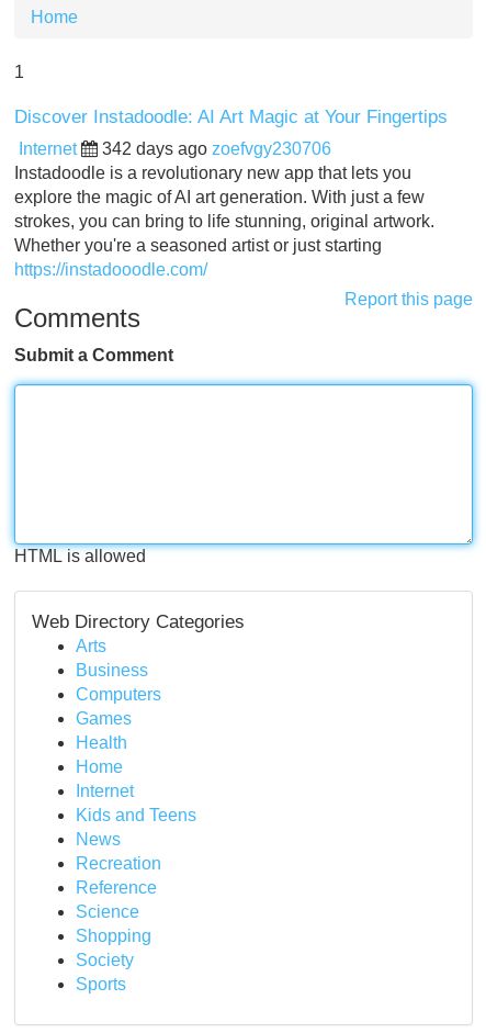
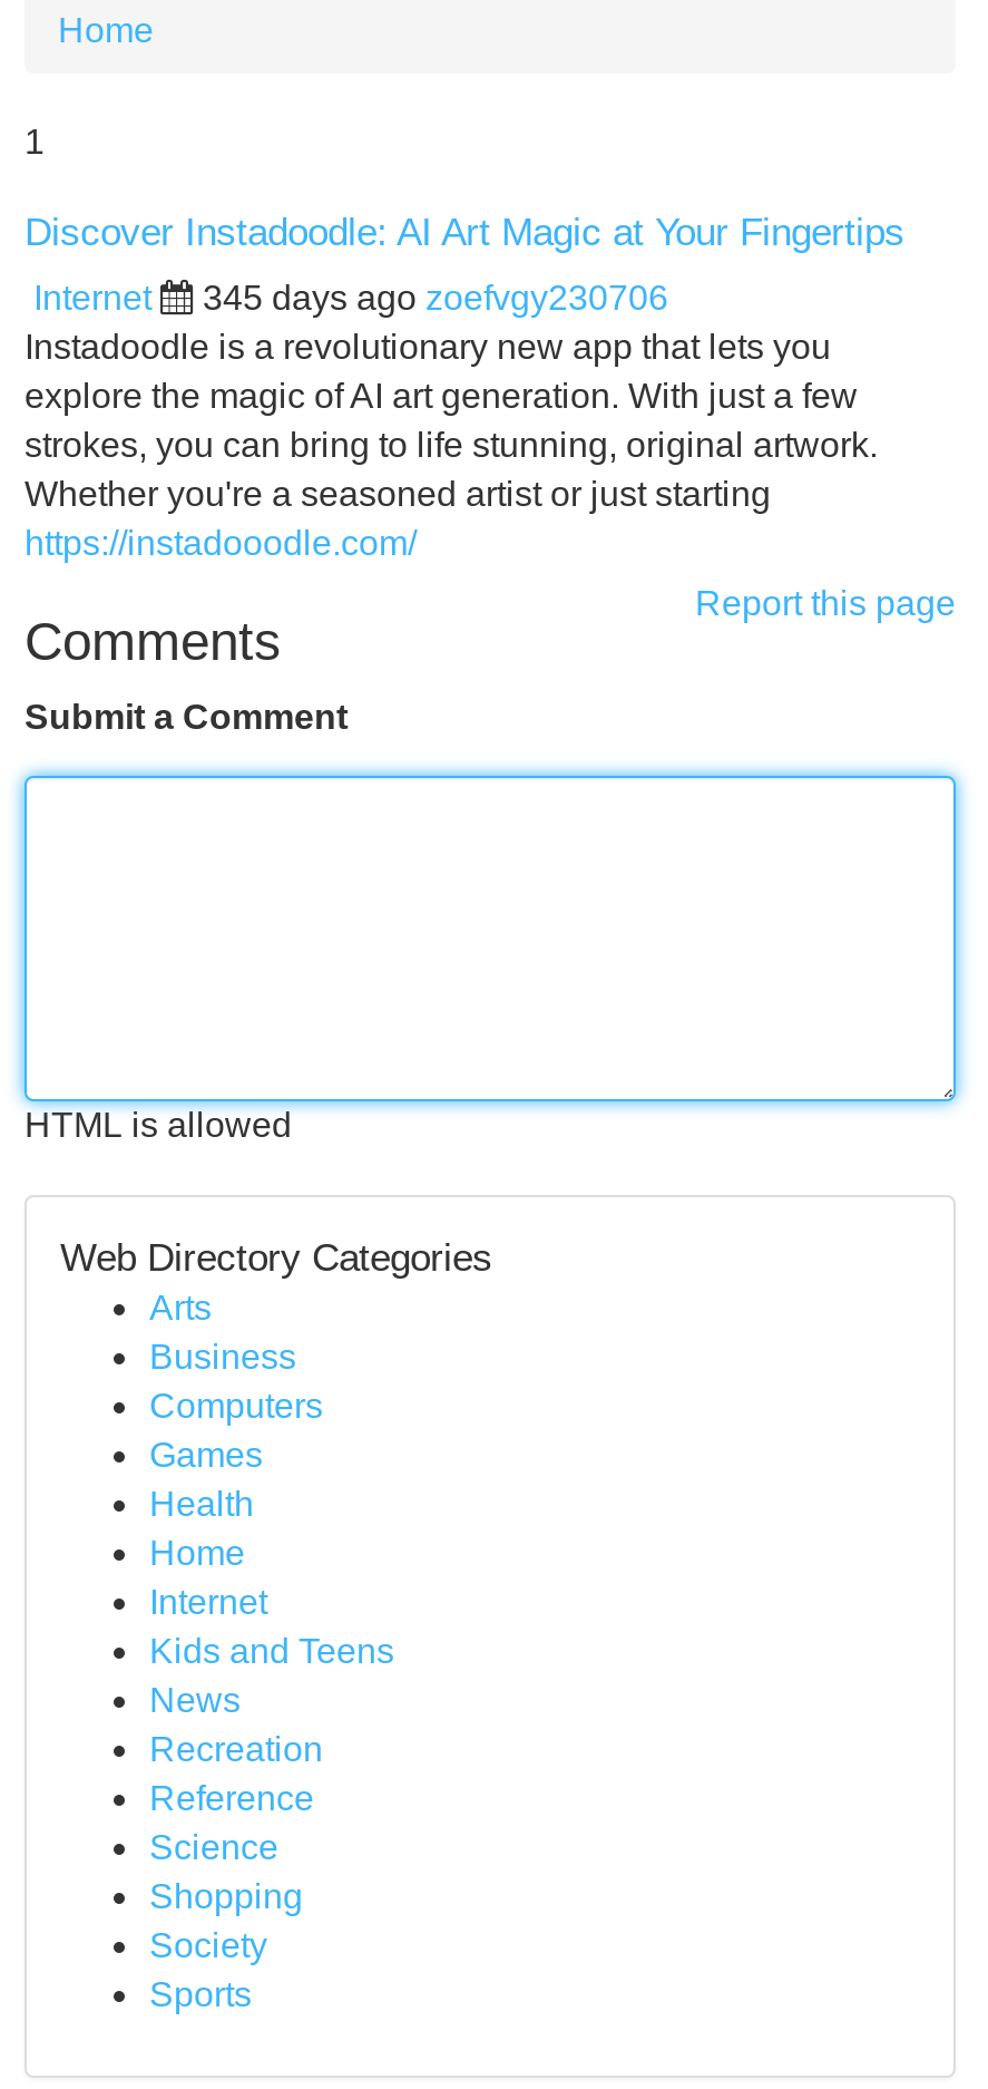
[102,139,331,158] 342 days ago zoefvgy230706 -> [203,279,668,317] 345 days ago zoefvgy230706

